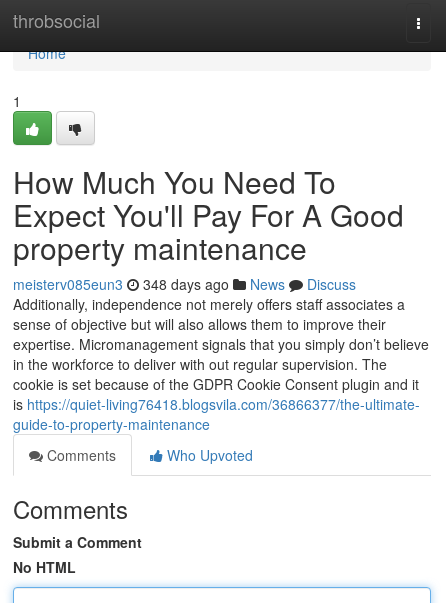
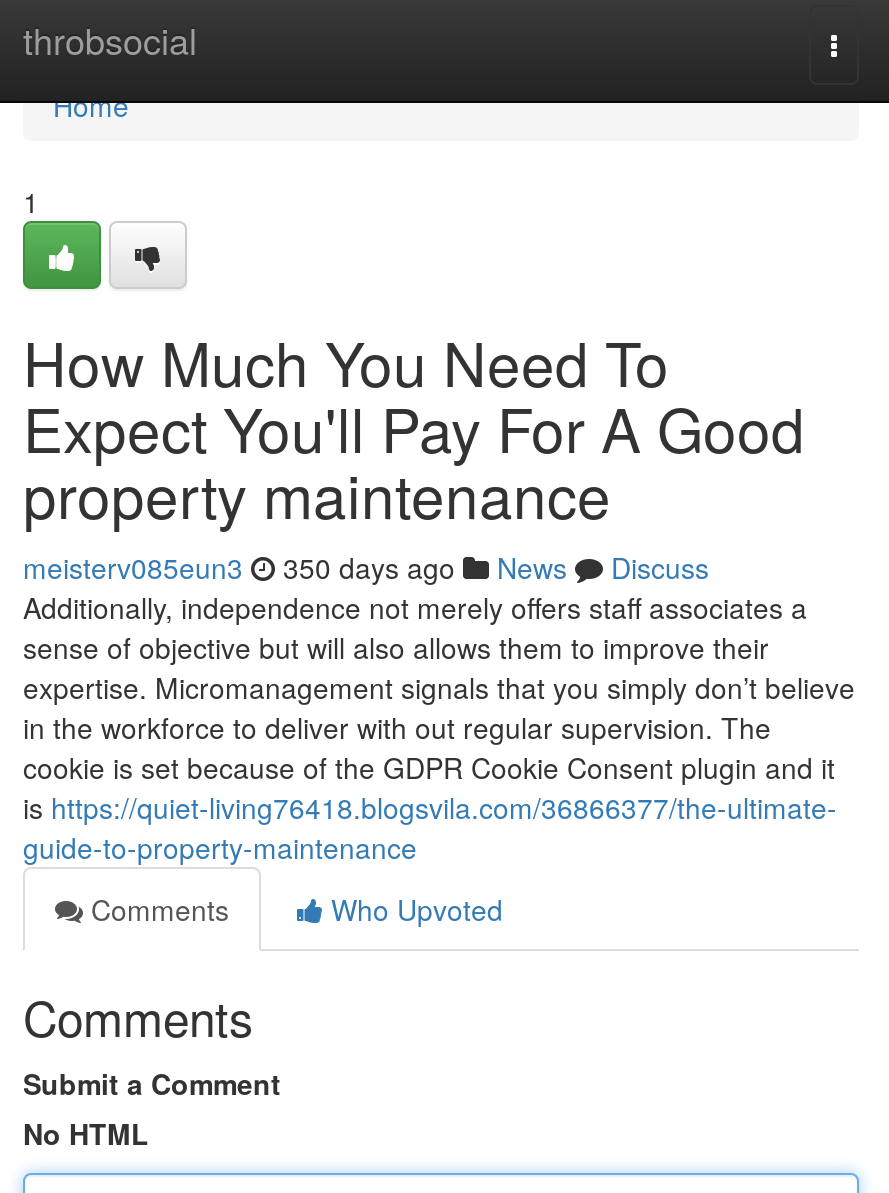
[13,274,356,294] meisterv085eun3 348 days ago News Discuss -> [23,547,709,587] meisterv085eun3 350 days ago News Discuss

